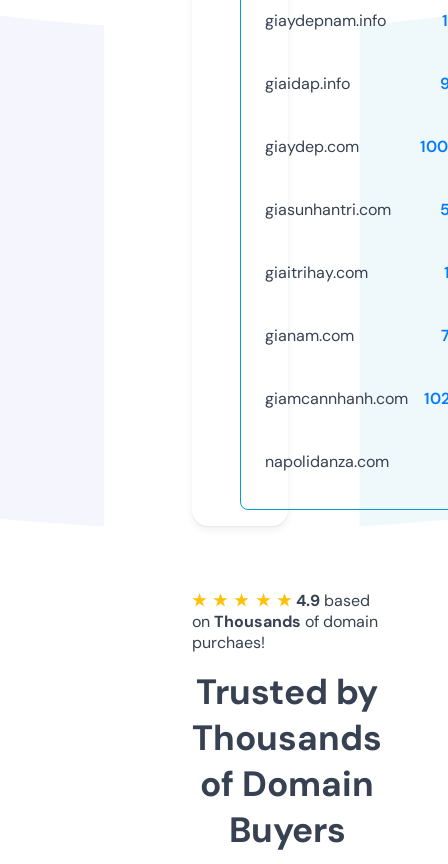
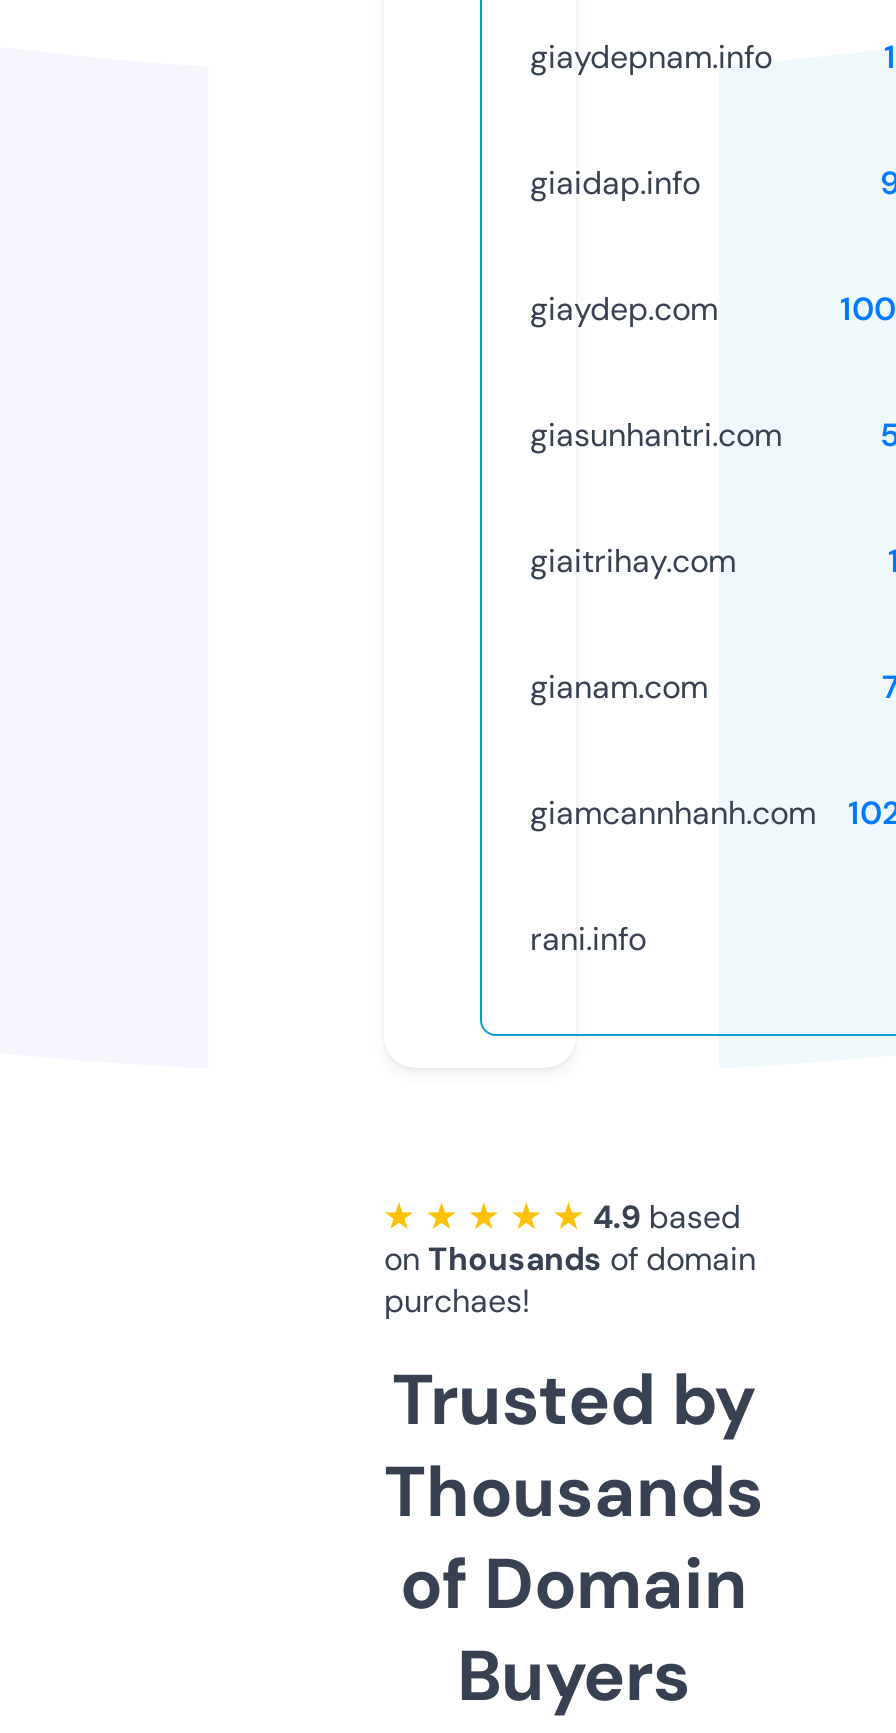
[265,451,389,472] napolidanza.com -> [530,918,646,960] rani.info

